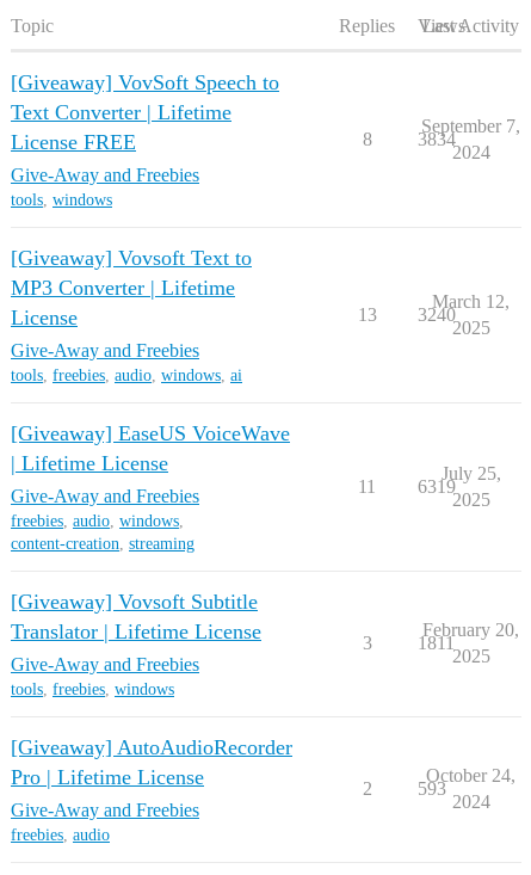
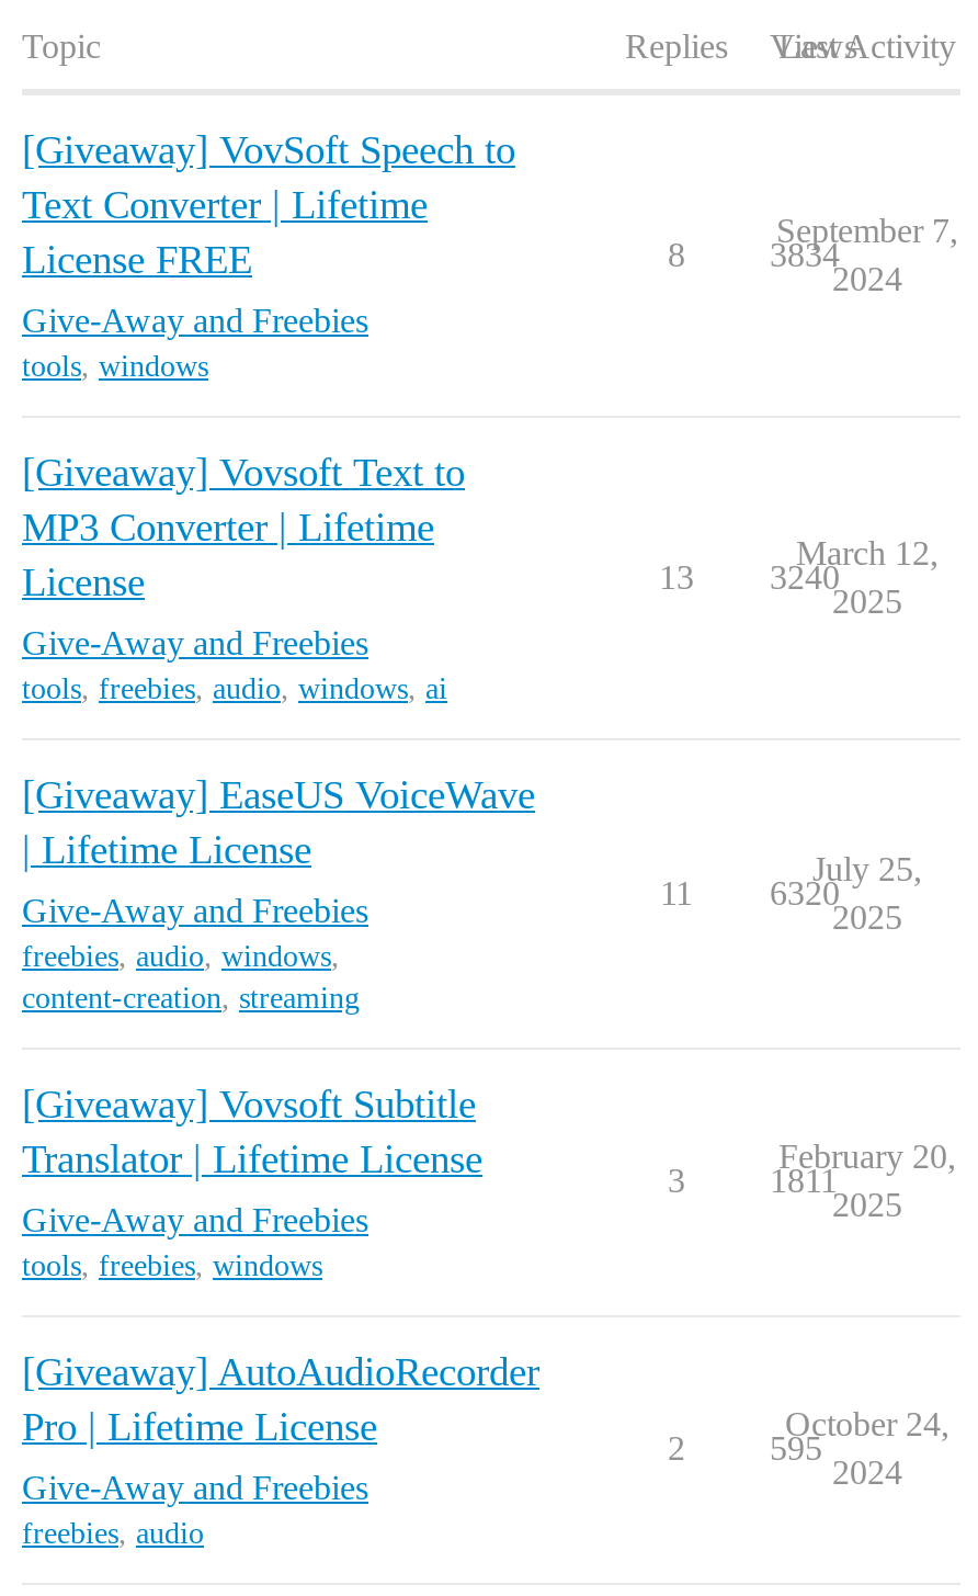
[418,477,456,497] 6319 -> [770,874,840,911] 6320
[418,779,446,799] 593 -> [770,1429,822,1466] 595

